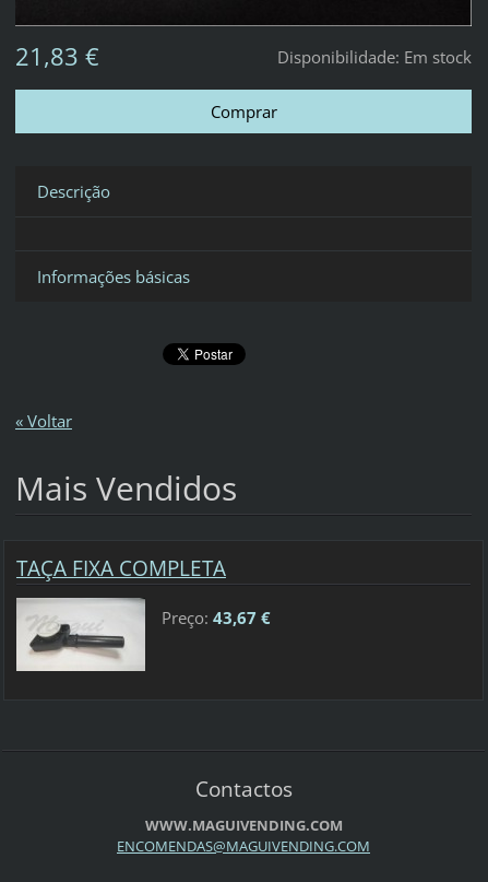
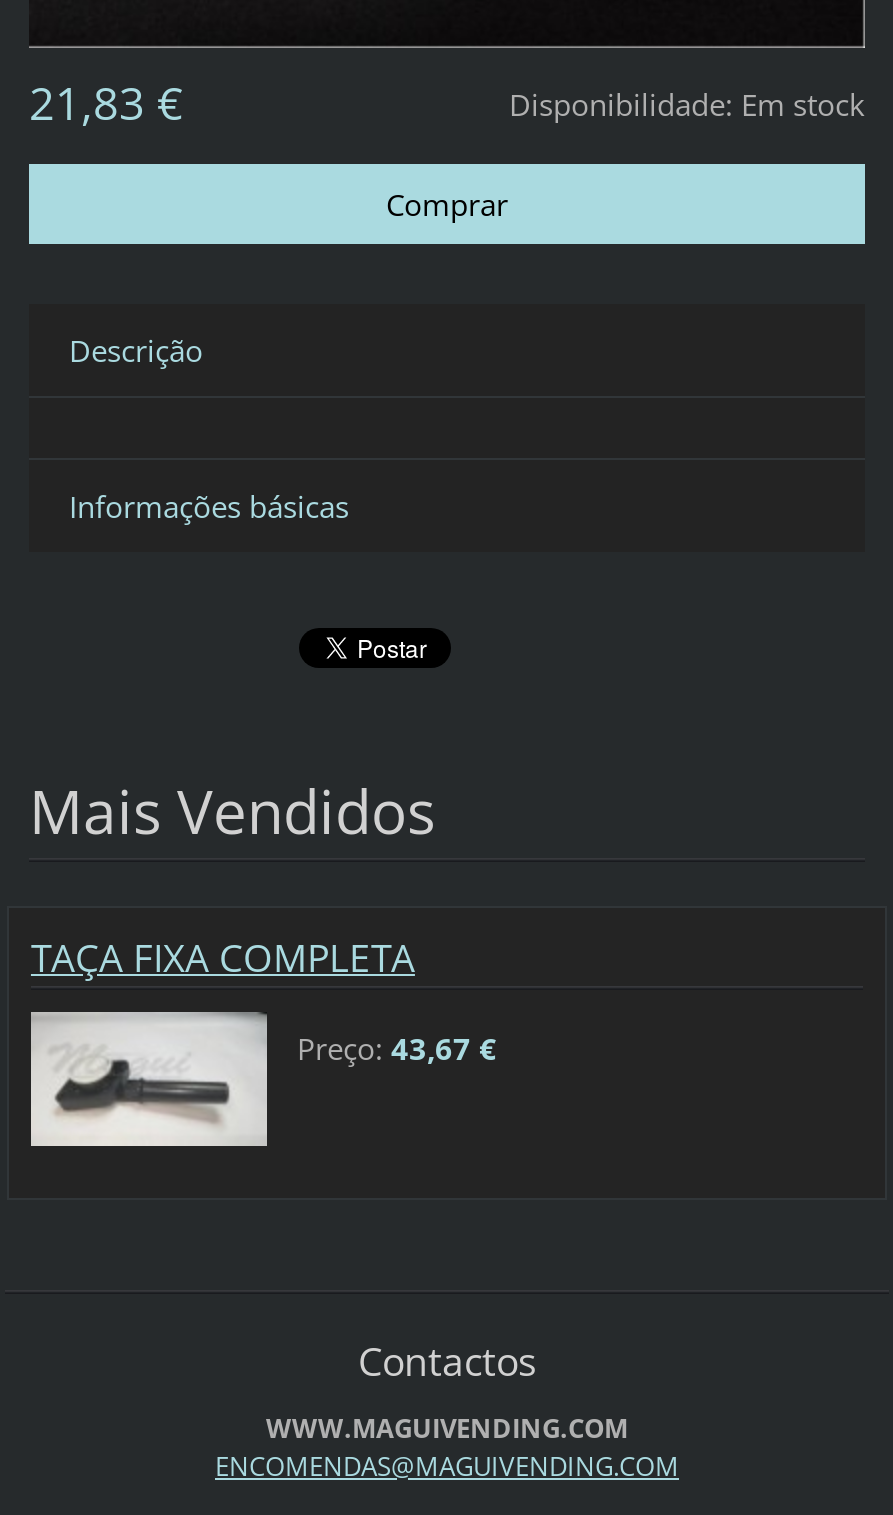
[15,409,72,431] « Voltar -> none

